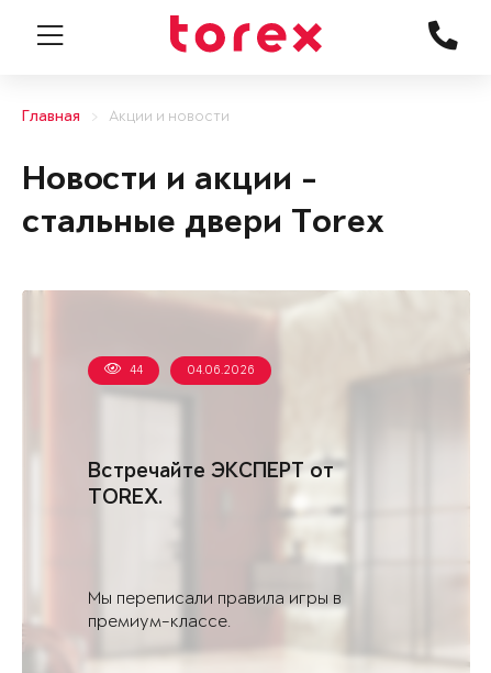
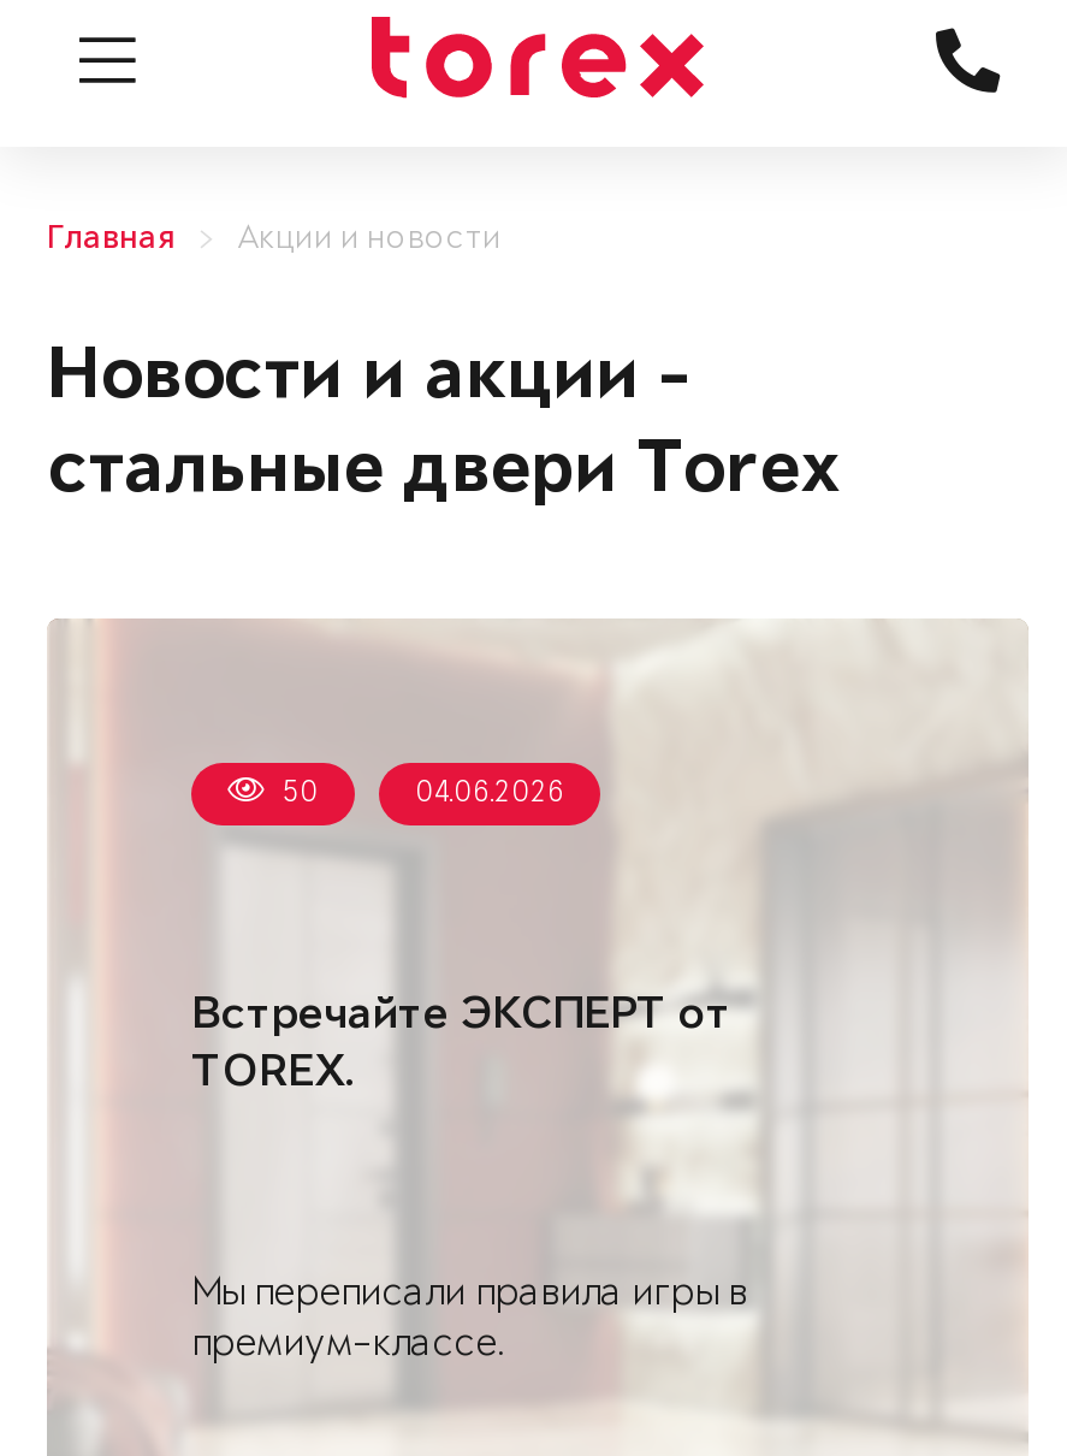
[126,363,143,377] 44 -> [275,777,319,809] 50

